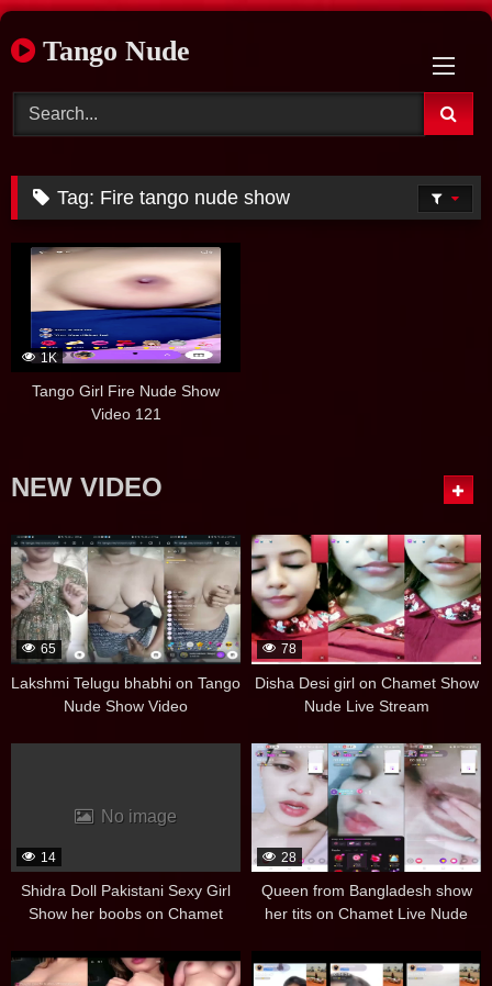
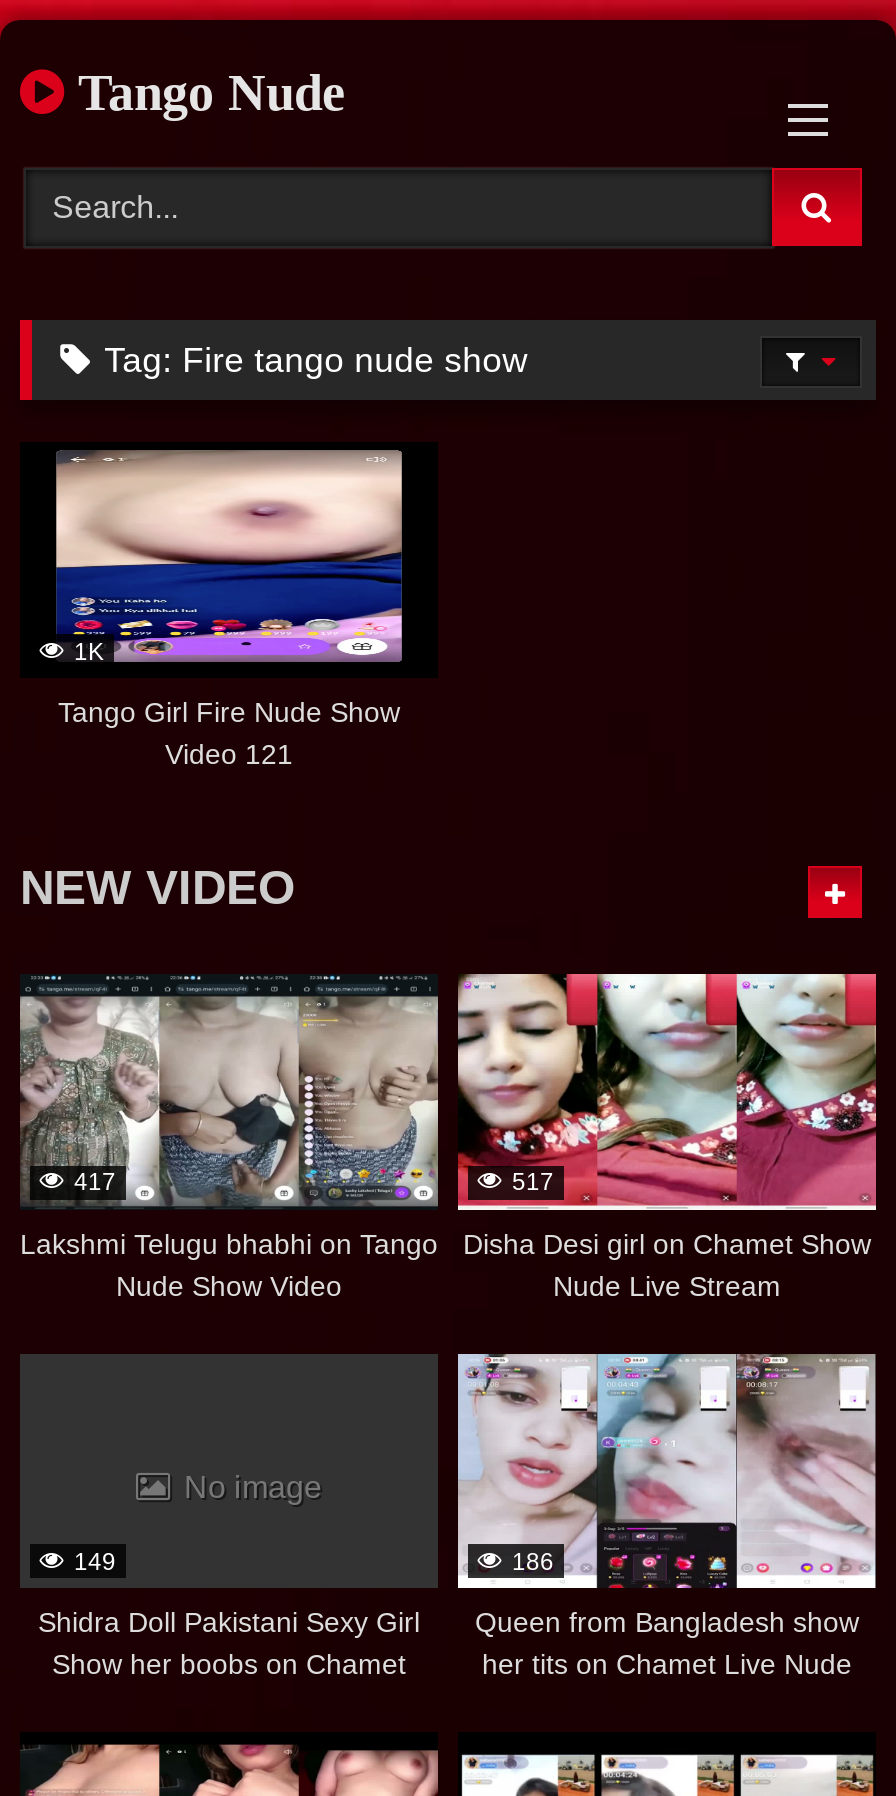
[37,641,56,657] 65 -> [68,1168,116,1196] 417
[278,641,297,657] 78 -> [506,1168,554,1196] 517
[37,850,56,865] 14 -> [68,1548,116,1576] 149
[278,850,297,865] 28 -> [506,1548,554,1576] 186

